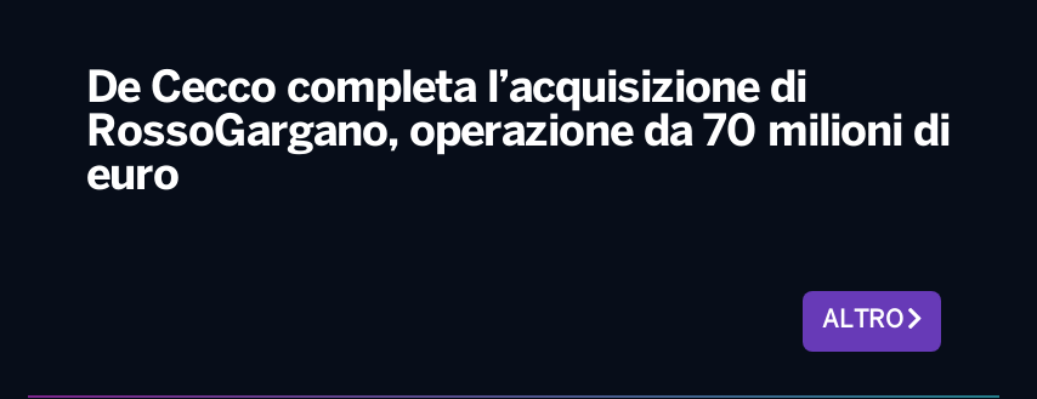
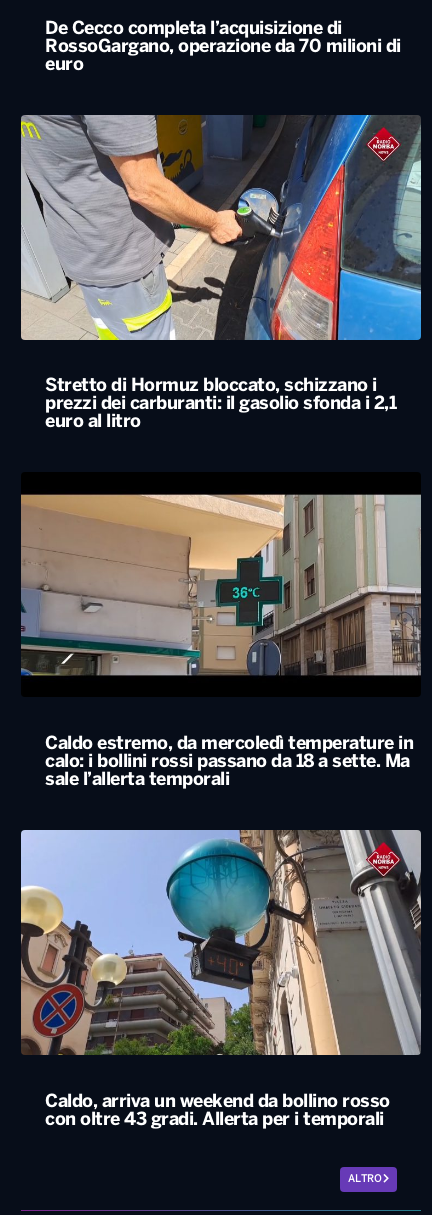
none -> [20,114,422,431] [image] | Stretto di Hormuz bloccato, schizzano i | prezzi dei carburanti: il gasolio sfonda i 2,1 | euro al litro
none -> [20,829,422,1129] [image] | Caldo, arriva un weekend da bollino rosso | con oltre 43 gradi. Allerta per i temporali
none -> [20,493,422,676] [image]
none -> [45,736,413,789] Caldo estremo, da mercoledì temperature in | calo: i bollini rossi passano da 18 a sette. Ma | sale l’allerta temporali

